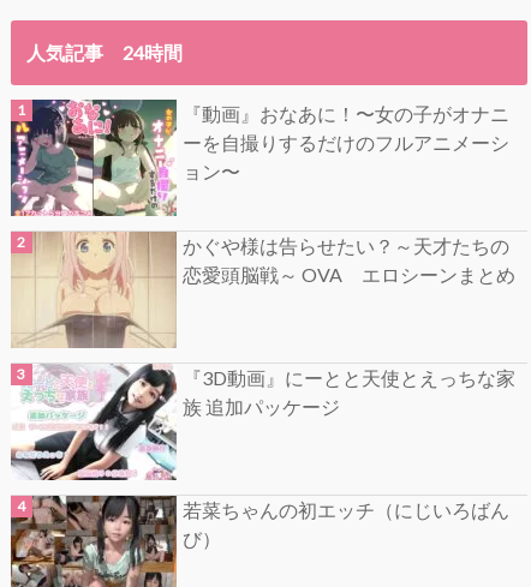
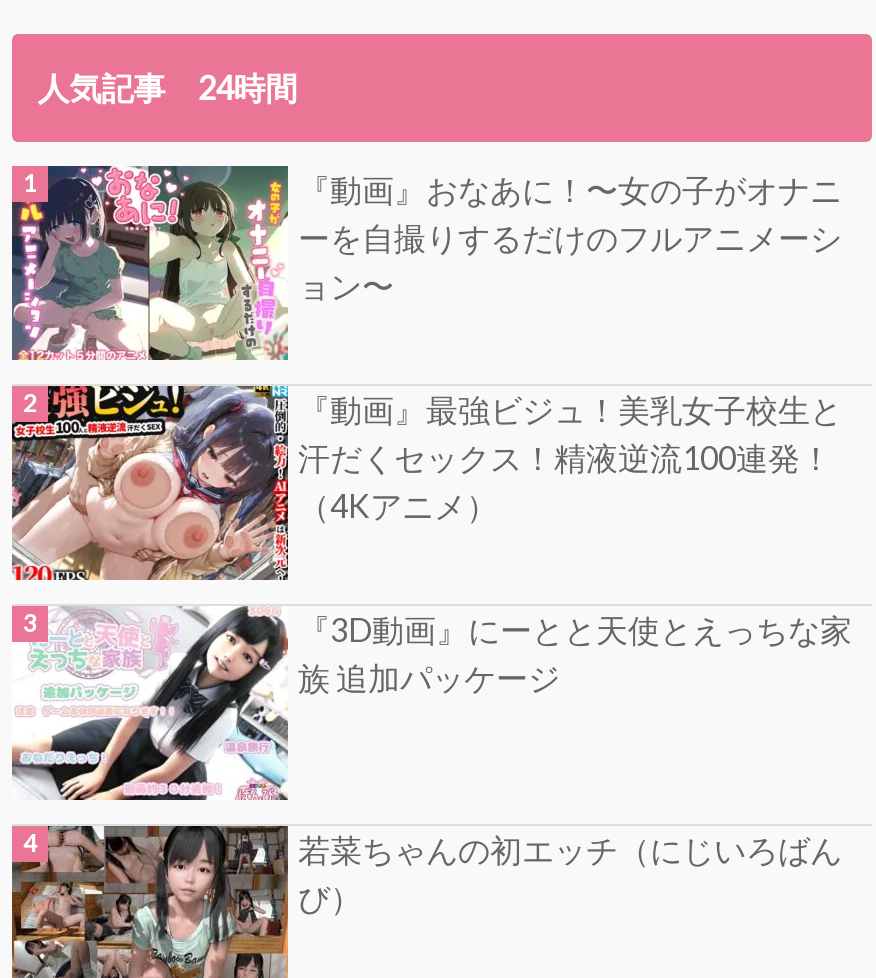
[11,232,515,348] [image] | かぐや様は告らせたい？～天才たちの | 恋愛頭脳戦～ OVA エロシーンまとめ -> [10,384,842,582] [image] | 『動画』最強ビジュ！美乳女子校生と | 汗だくセックス！精液逆流100連発！ | （4Kアニメ）

